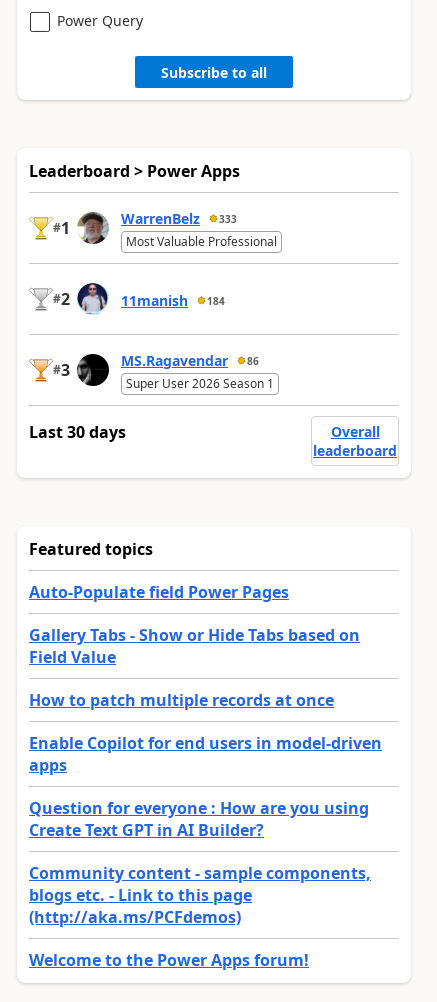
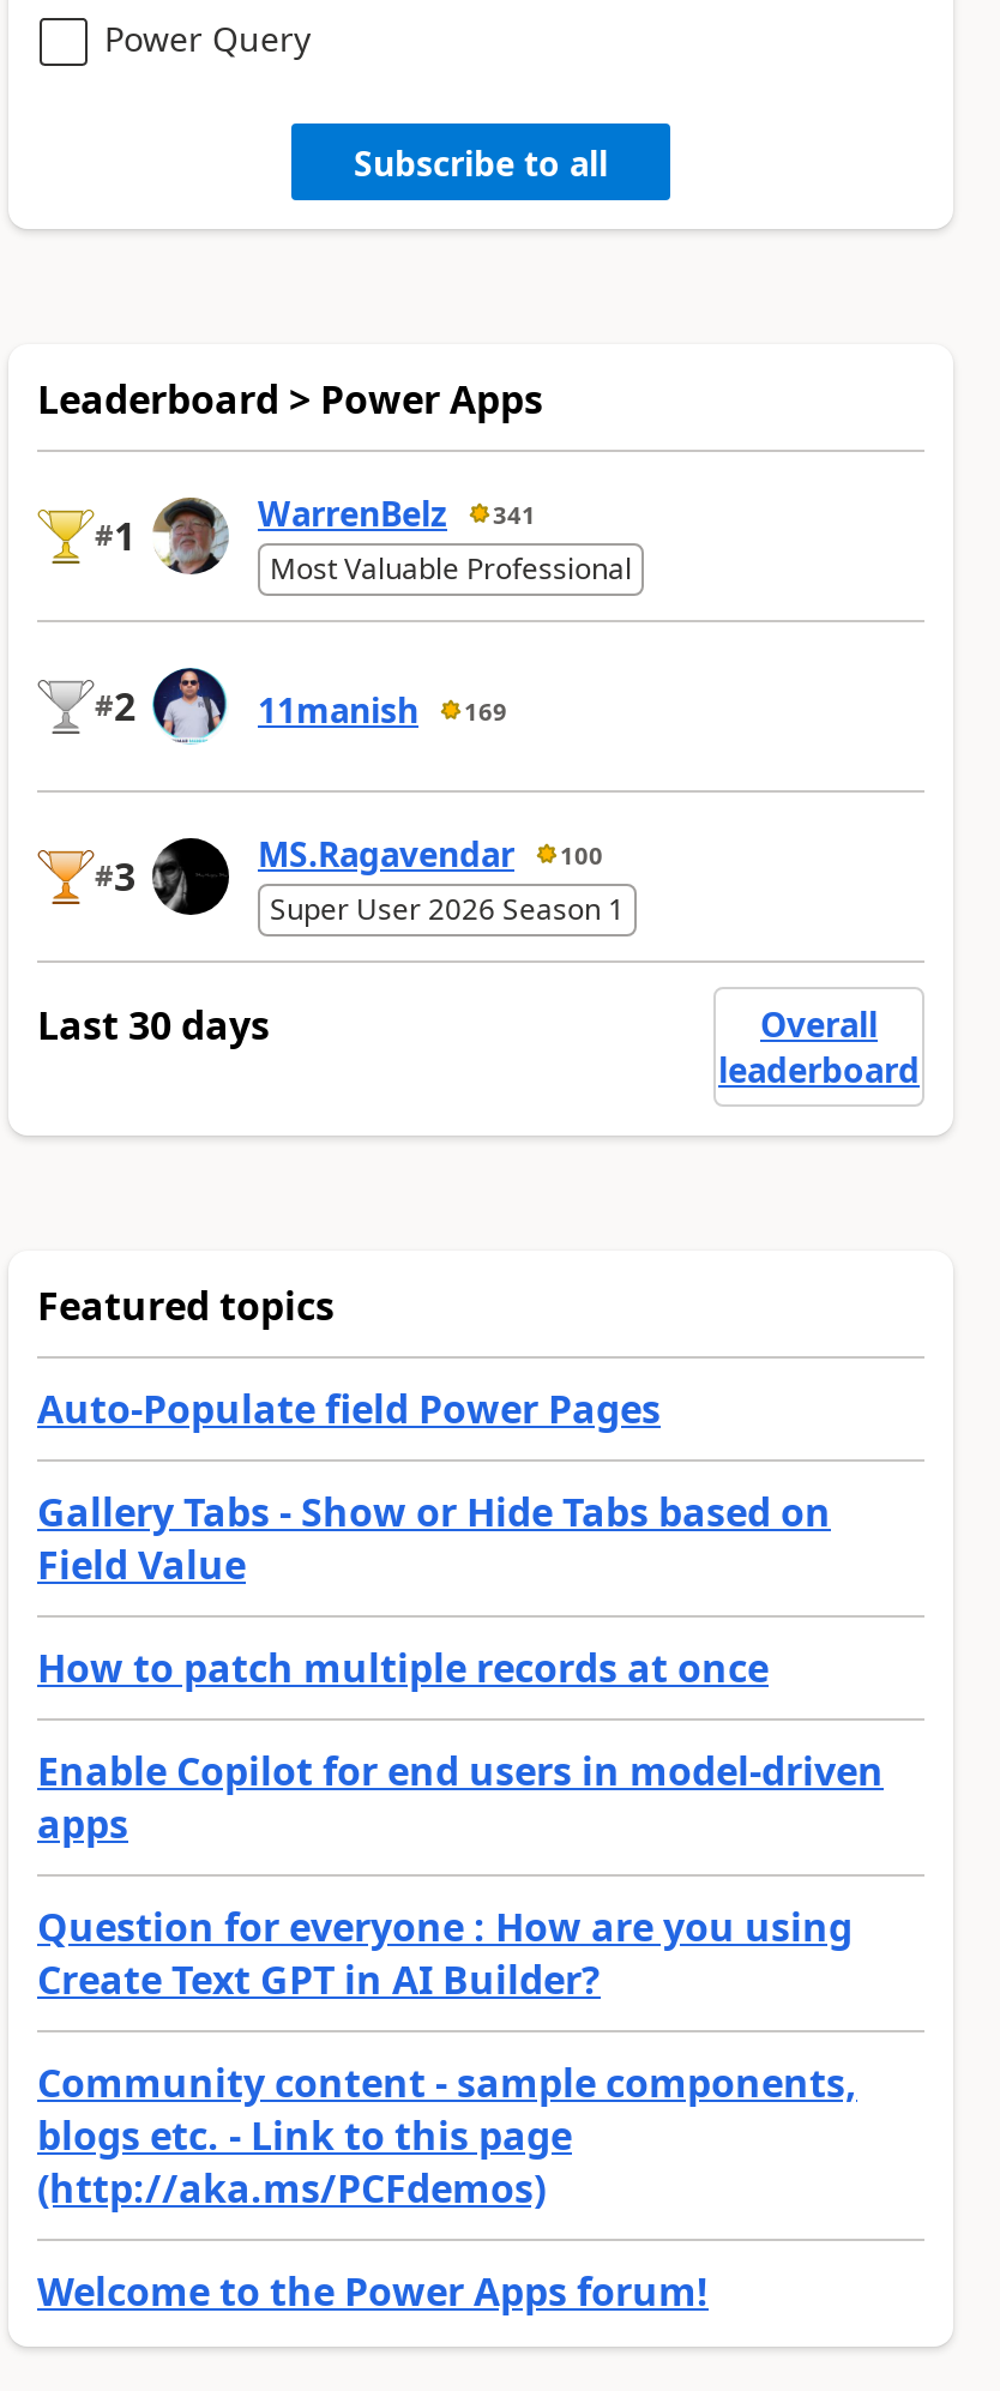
[121,209,237,228] WarrenBelz 333 -> [258,491,536,536] WarrenBelz 341
[121,291,225,310] 11manish 184 -> [258,688,507,733] 11manish 169
[121,351,259,370] MS.Ragavendar 86 -> [258,831,603,877] MS.Ragavendar 100

